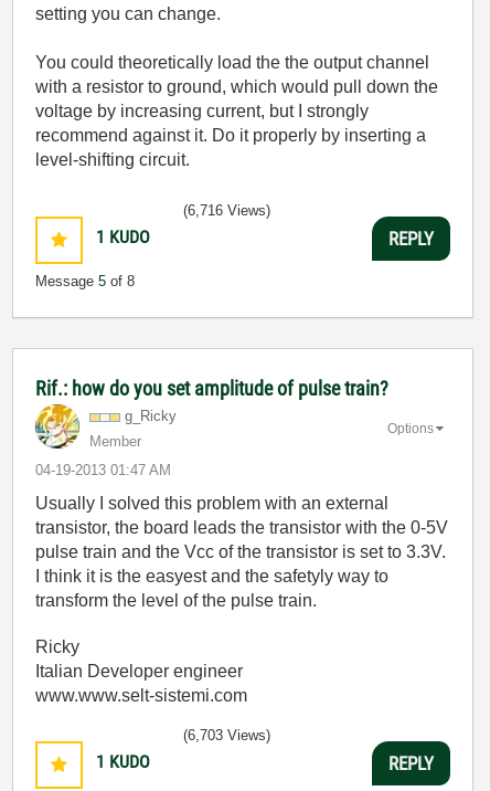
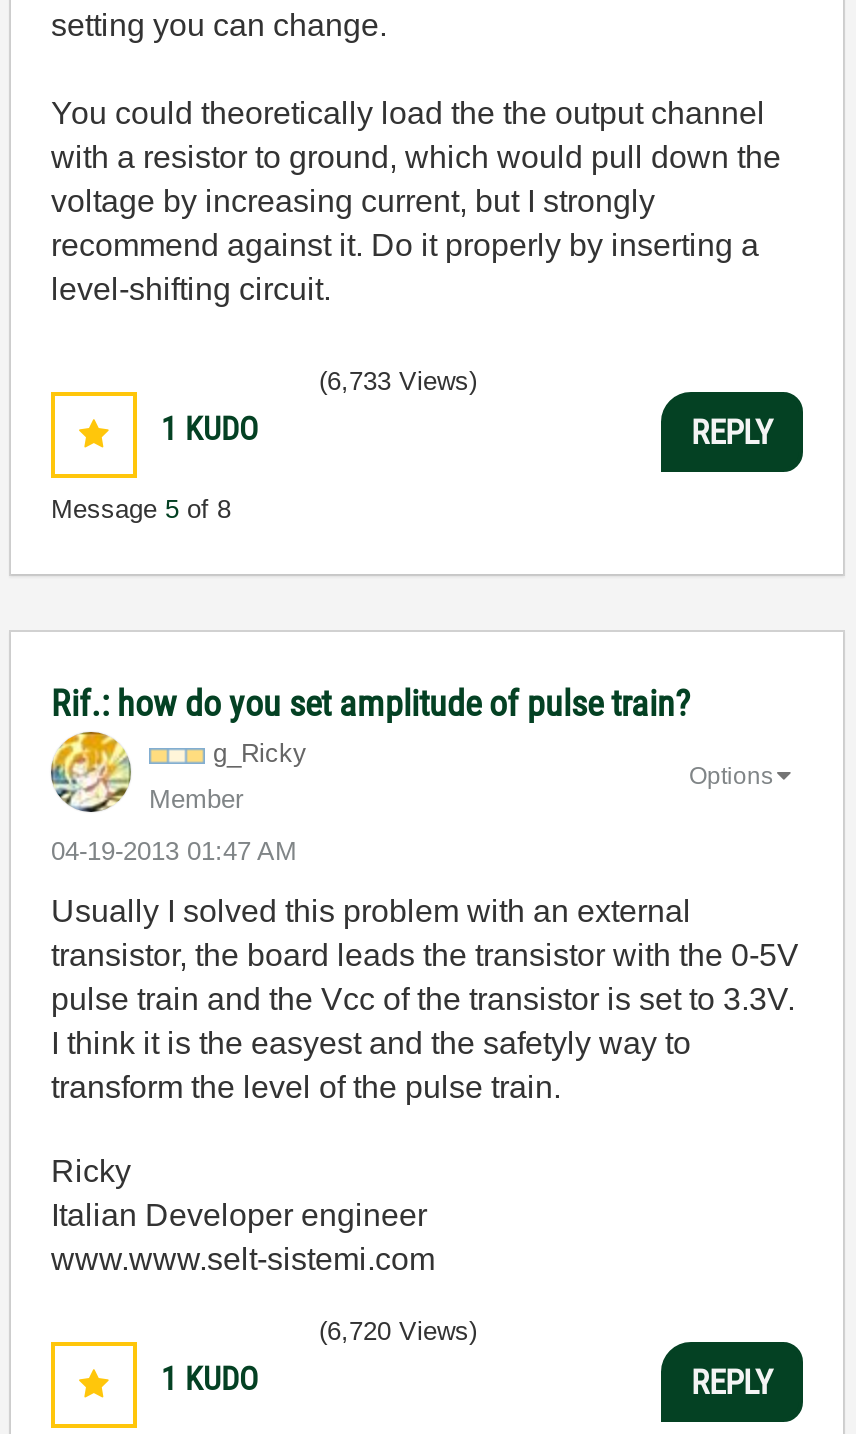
[183,202,270,219] (6,716 Views) -> [319,366,477,396] (6,733 Views)
[183,727,270,743] (6,703 Views) -> [319,1316,477,1346] (6,720 Views)

